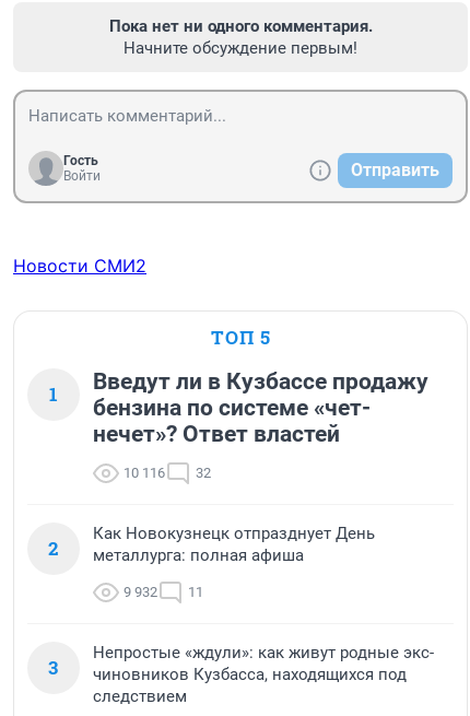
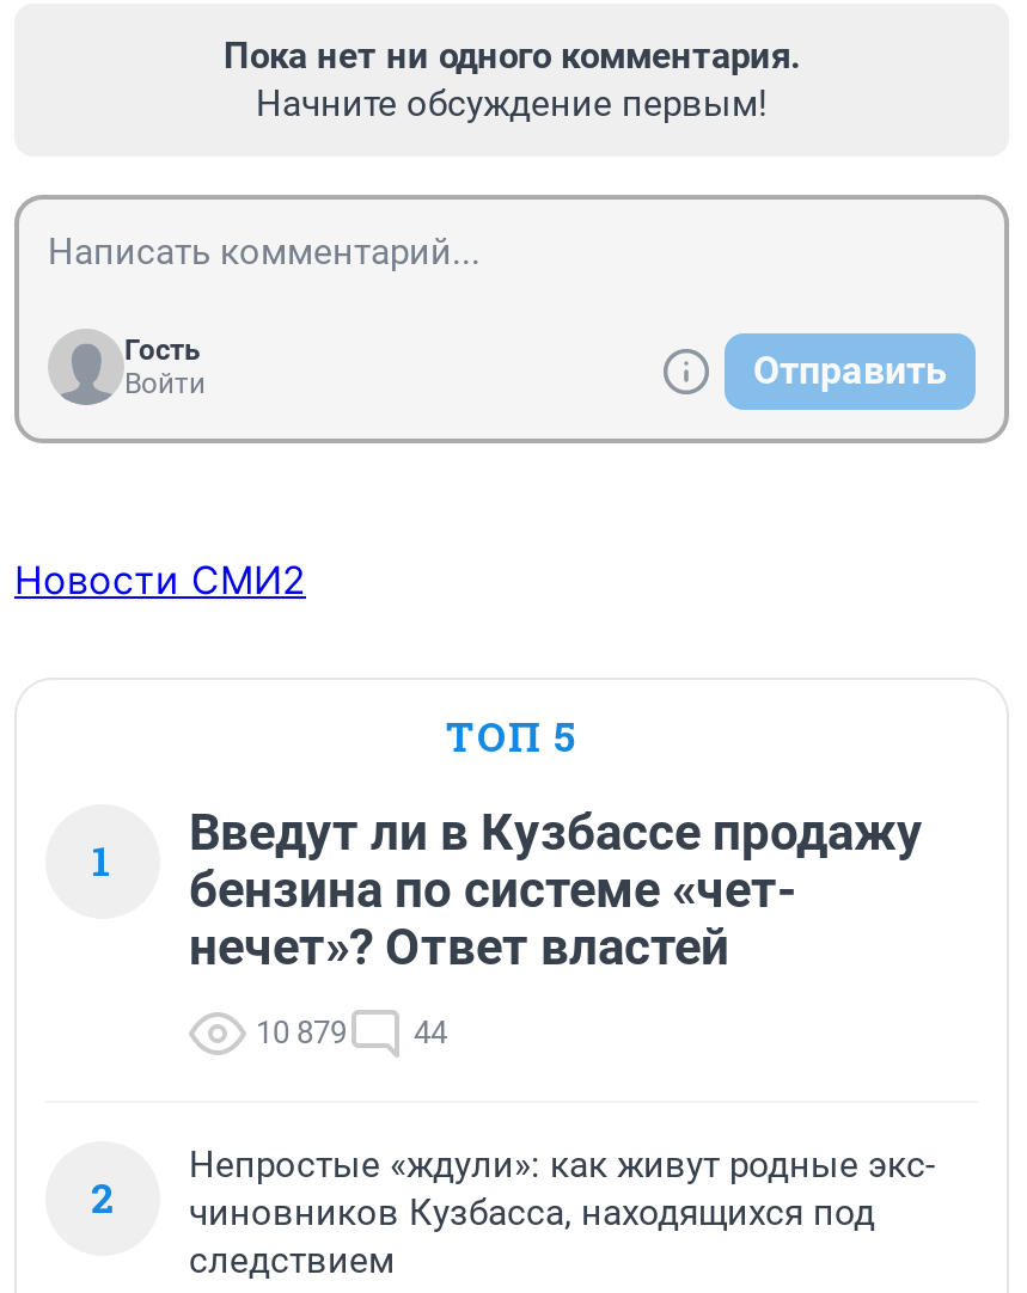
[124,464,165,481] 10 116 -> [256,1014,347,1050] 10 879
[196,464,211,481] 32 -> [414,1014,447,1050] 44
[48,523,375,680] Как Новокузнецк отпразднует День | металлурга: полная афиша | 9 932 | 11 | 3 -> none

